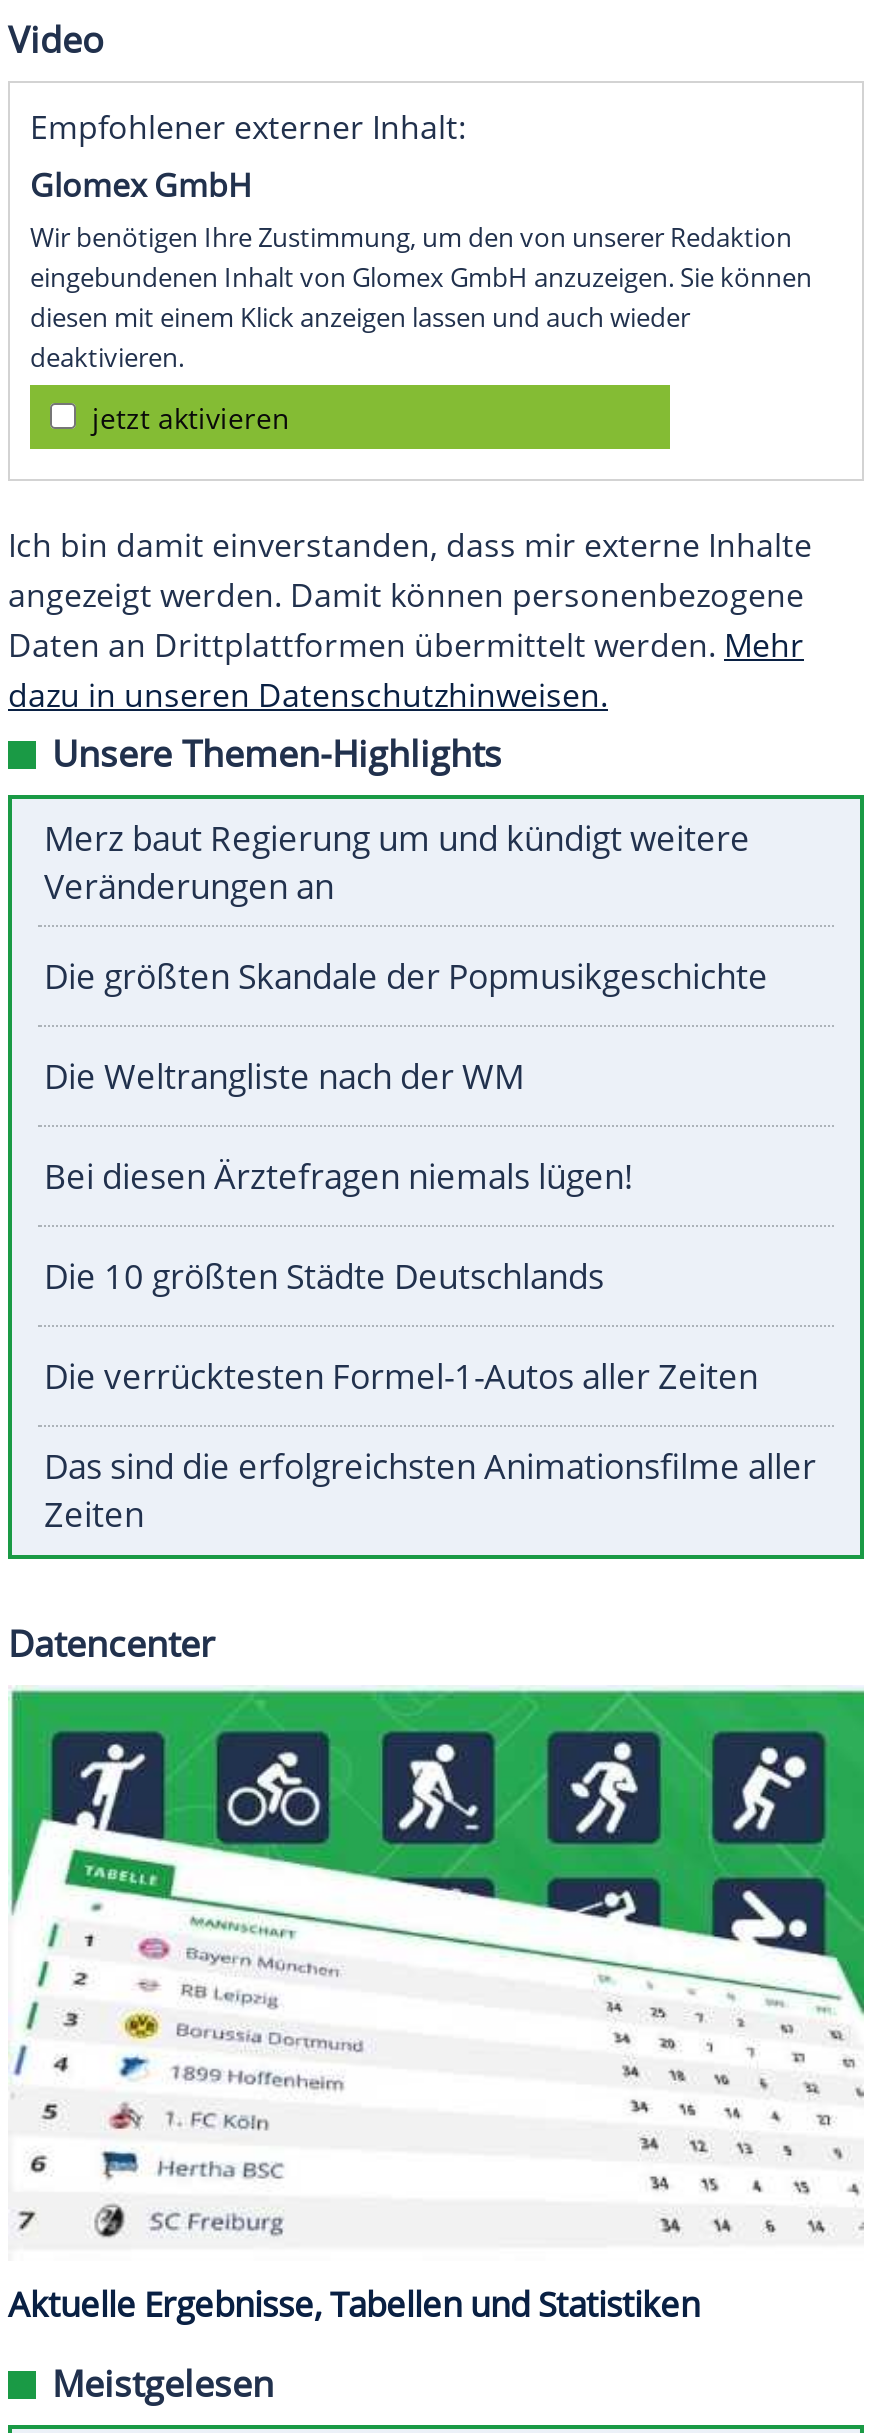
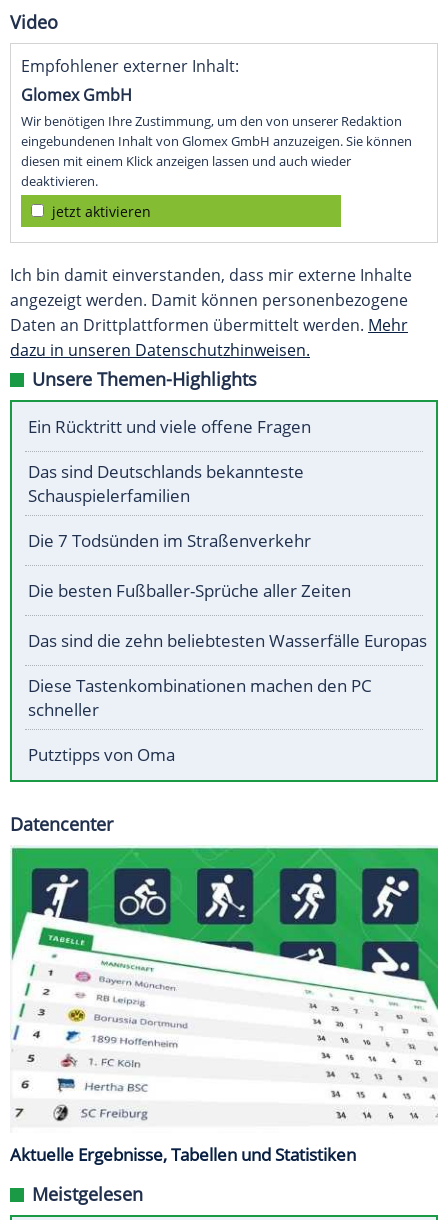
[44,816,750,910] Merz baut Regierung um und kündigt weitere | Veränderungen an -> [28,415,311,438] Ein Rücktritt und viele offene Fragen
[44,954,768,1000] Die größten Skandale der Popmusikgeschichte -> [28,460,304,507] Das sind Deutschlands bekannteste | Schauspielerfamilien
[44,1054,524,1100] Die Weltrangliste nach der WM -> [28,529,311,552] Die 7 Todsünden im Straßenverkehr
[44,1154,634,1200] Bei diesen Ärztefragen niemals lügen! -> [28,579,351,602] Die besten Fußballer-Sprüche aller Zeiten
[44,1254,604,1300] Die 10 größten Städte Deutschlands -> [28,629,427,652] Das sind die zehn beliebtesten Wasserfälle Europas
[44,1354,758,1400] Die verrücktesten Formel-1-Autos aller Zeiten -> [28,674,372,721] Diese Tastenkombinationen machen den PC | schneller
[44,1444,816,1538] Das sind die erfolgreichsten Animationsfilme aller | Zeiten -> [28,743,175,766] Putztipps von Oma

